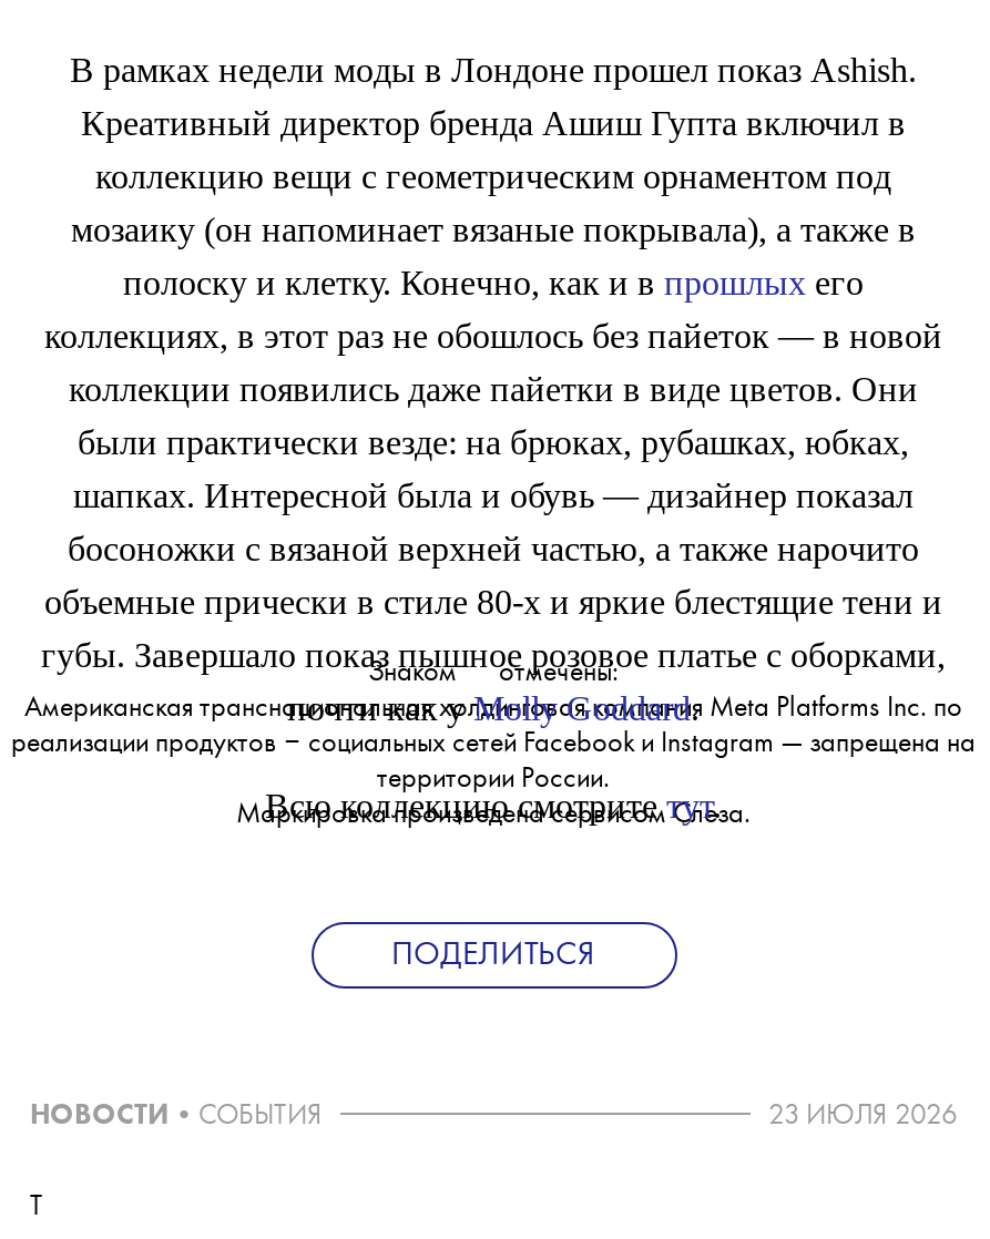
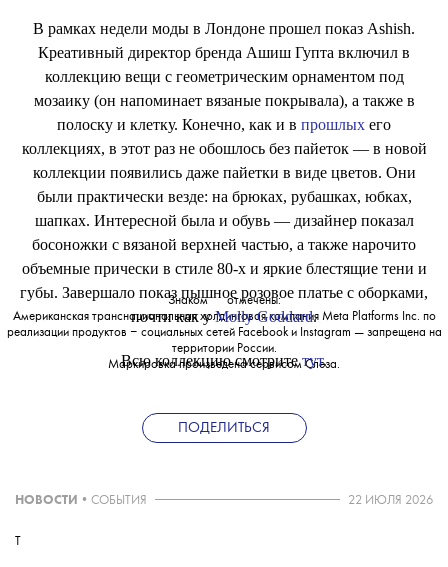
[768,1102,957,1130] 23 ИЮЛЯ 2026 -> [348,494,433,507] 22 ИЮЛЯ 2026

